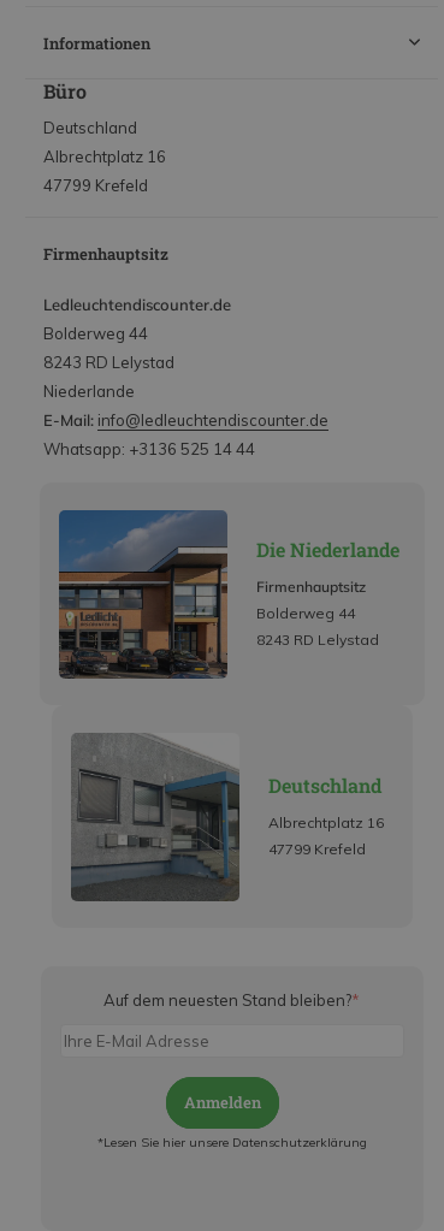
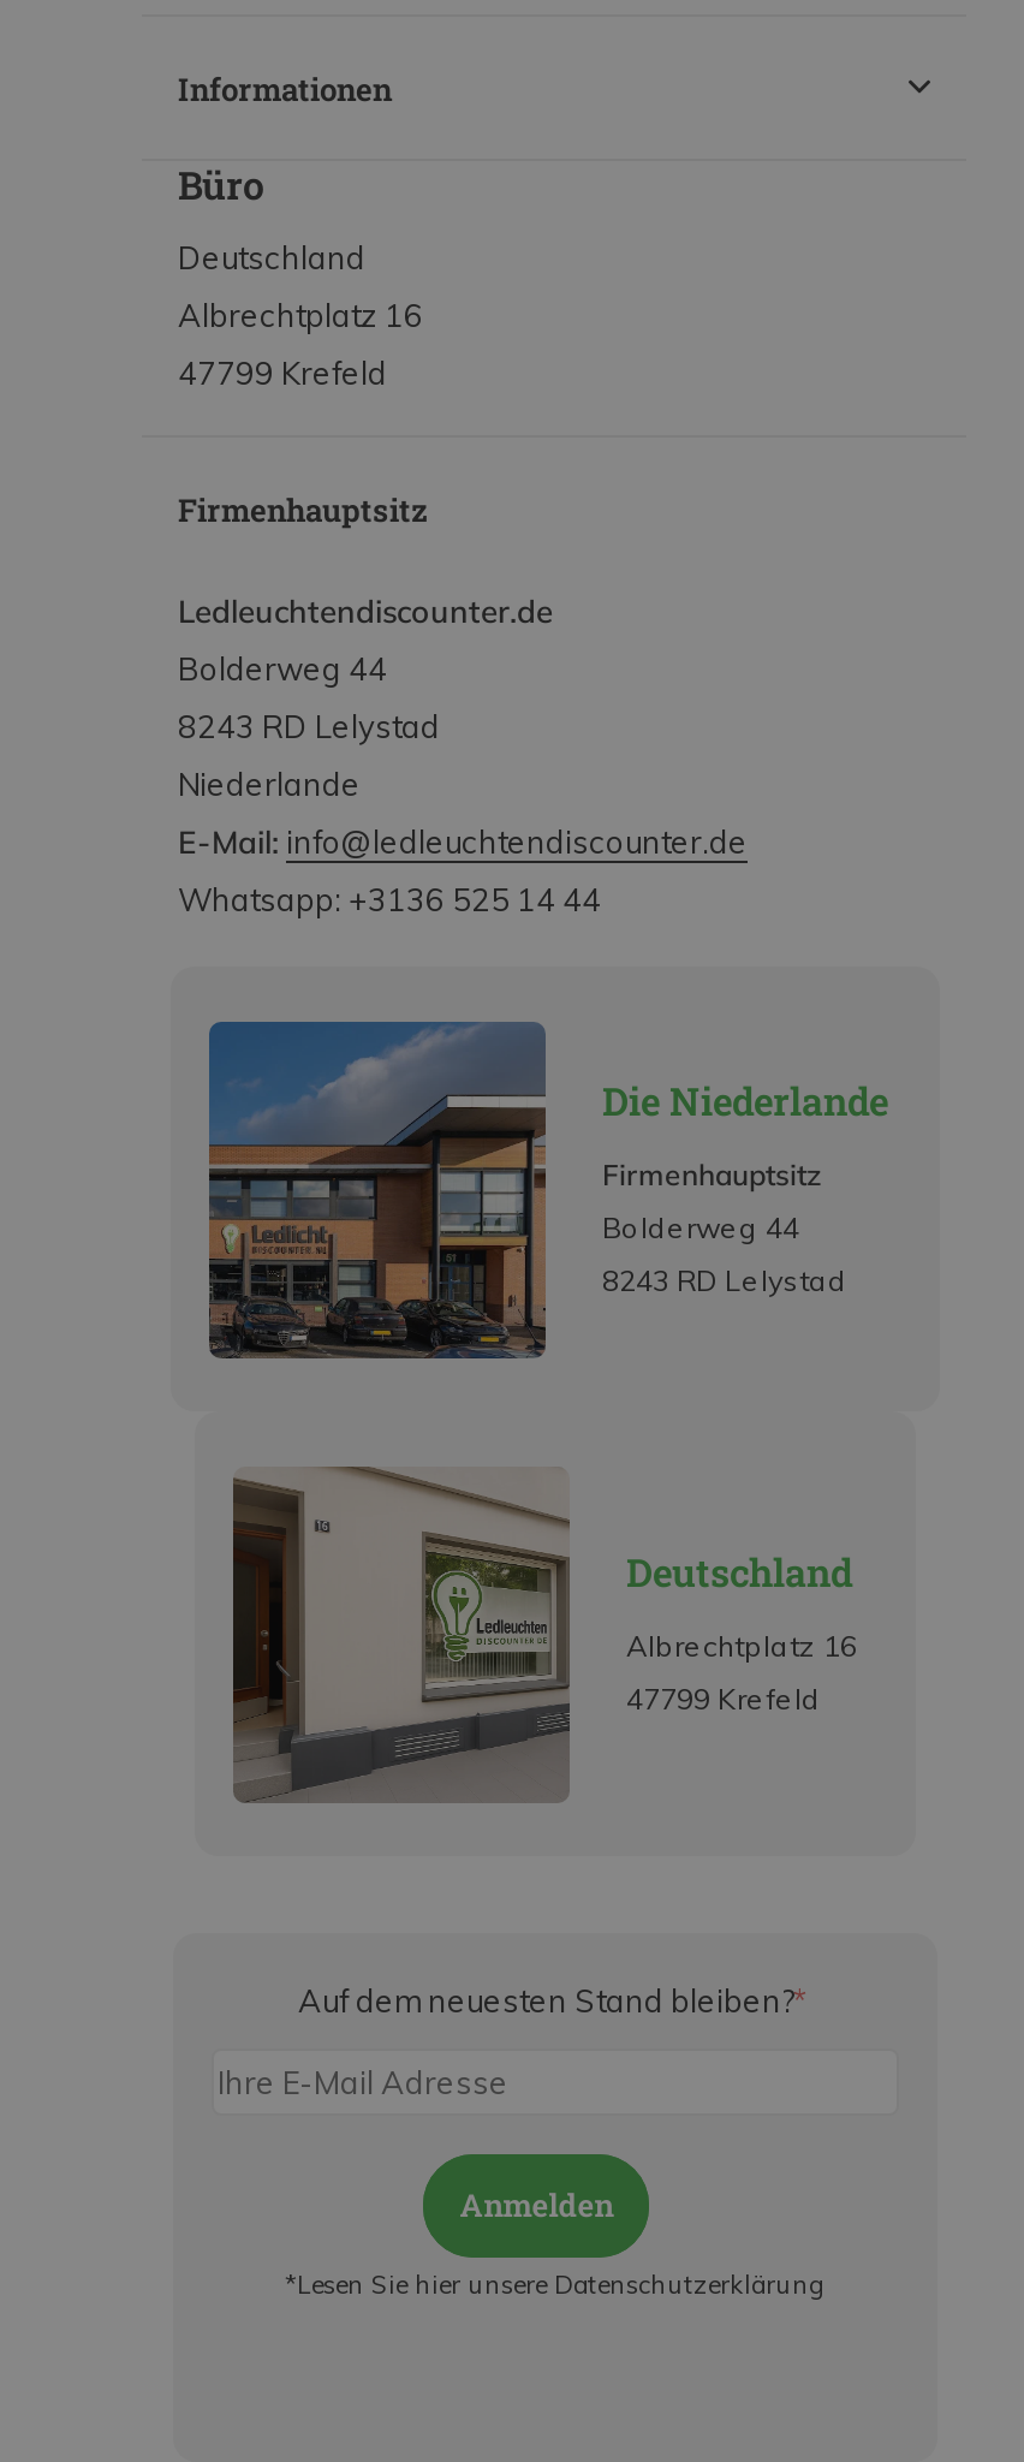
[71,733,241,901] [image] -> [233,1467,572,1803] [image]

